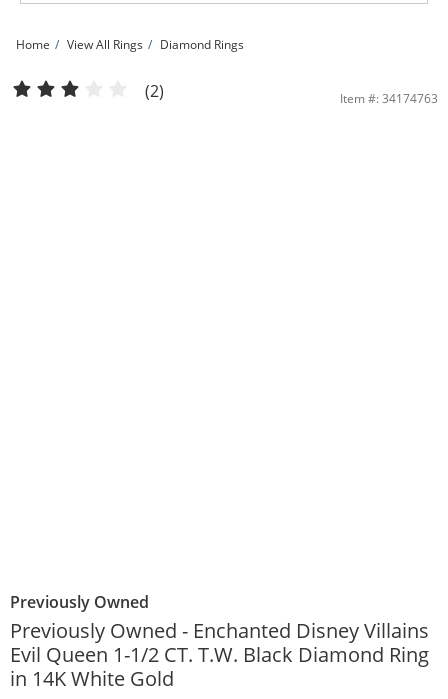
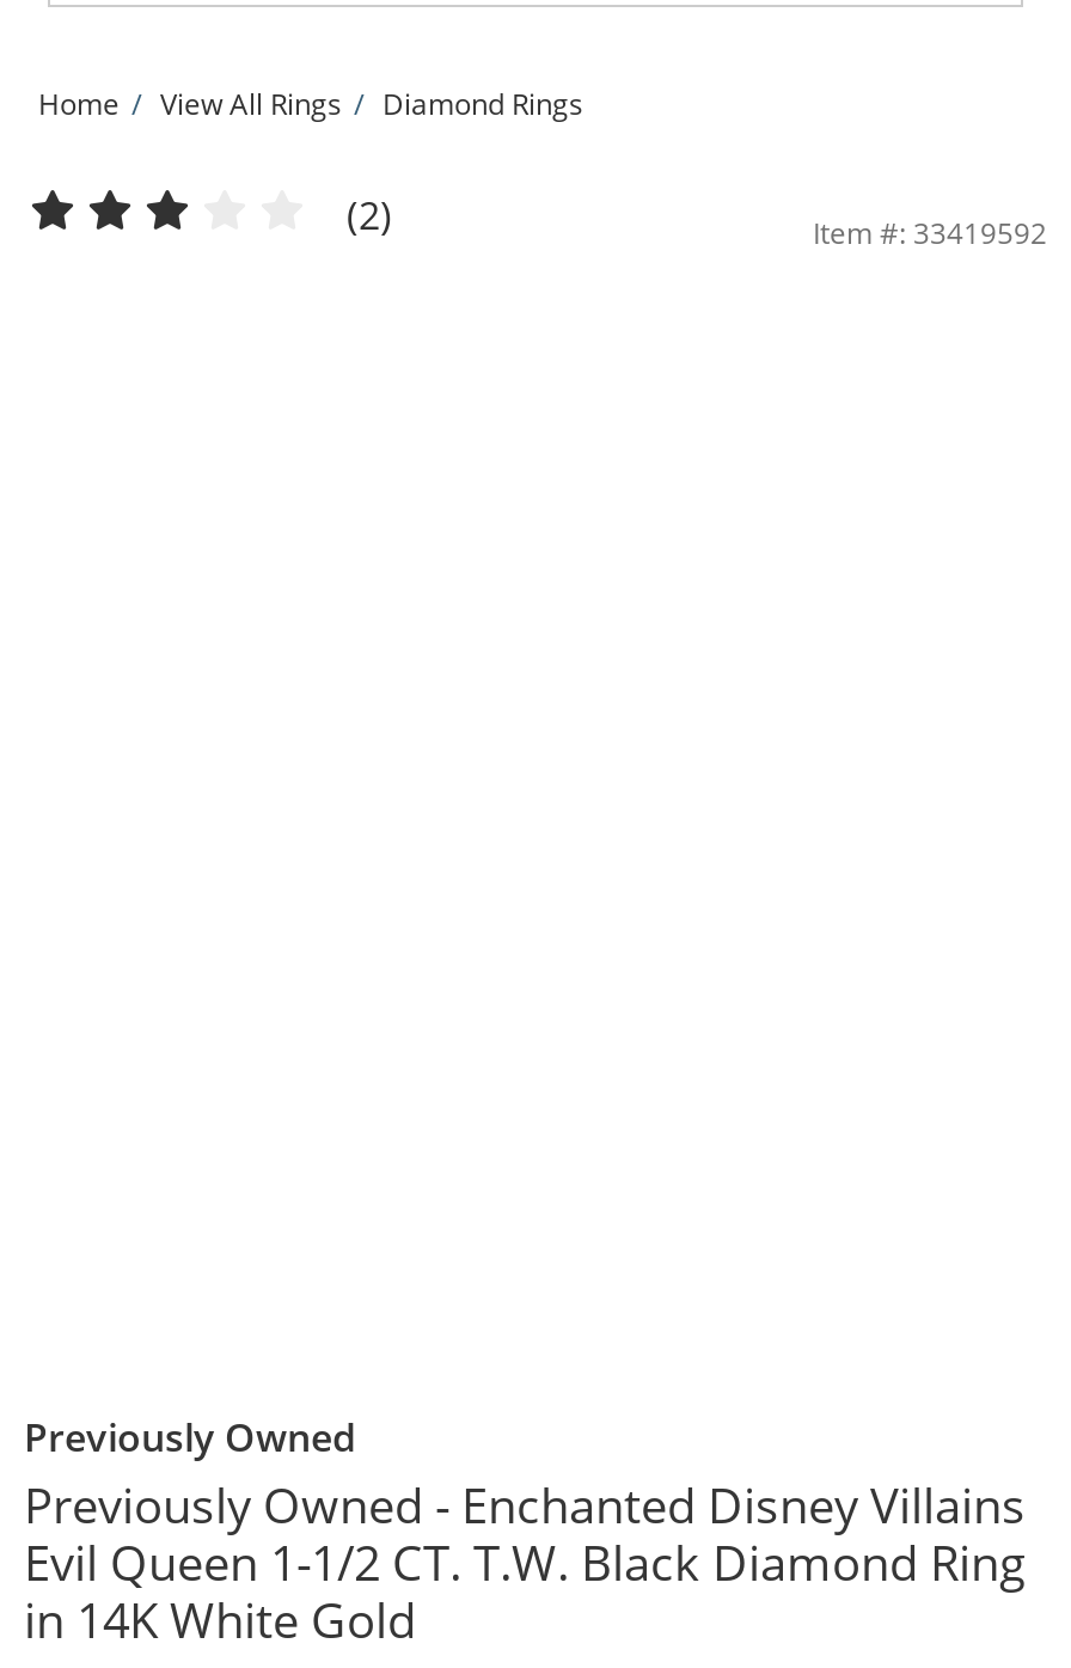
[340,90,438,107] Item #: 34174763 -> [813,213,1047,253] Item #: 33419592

